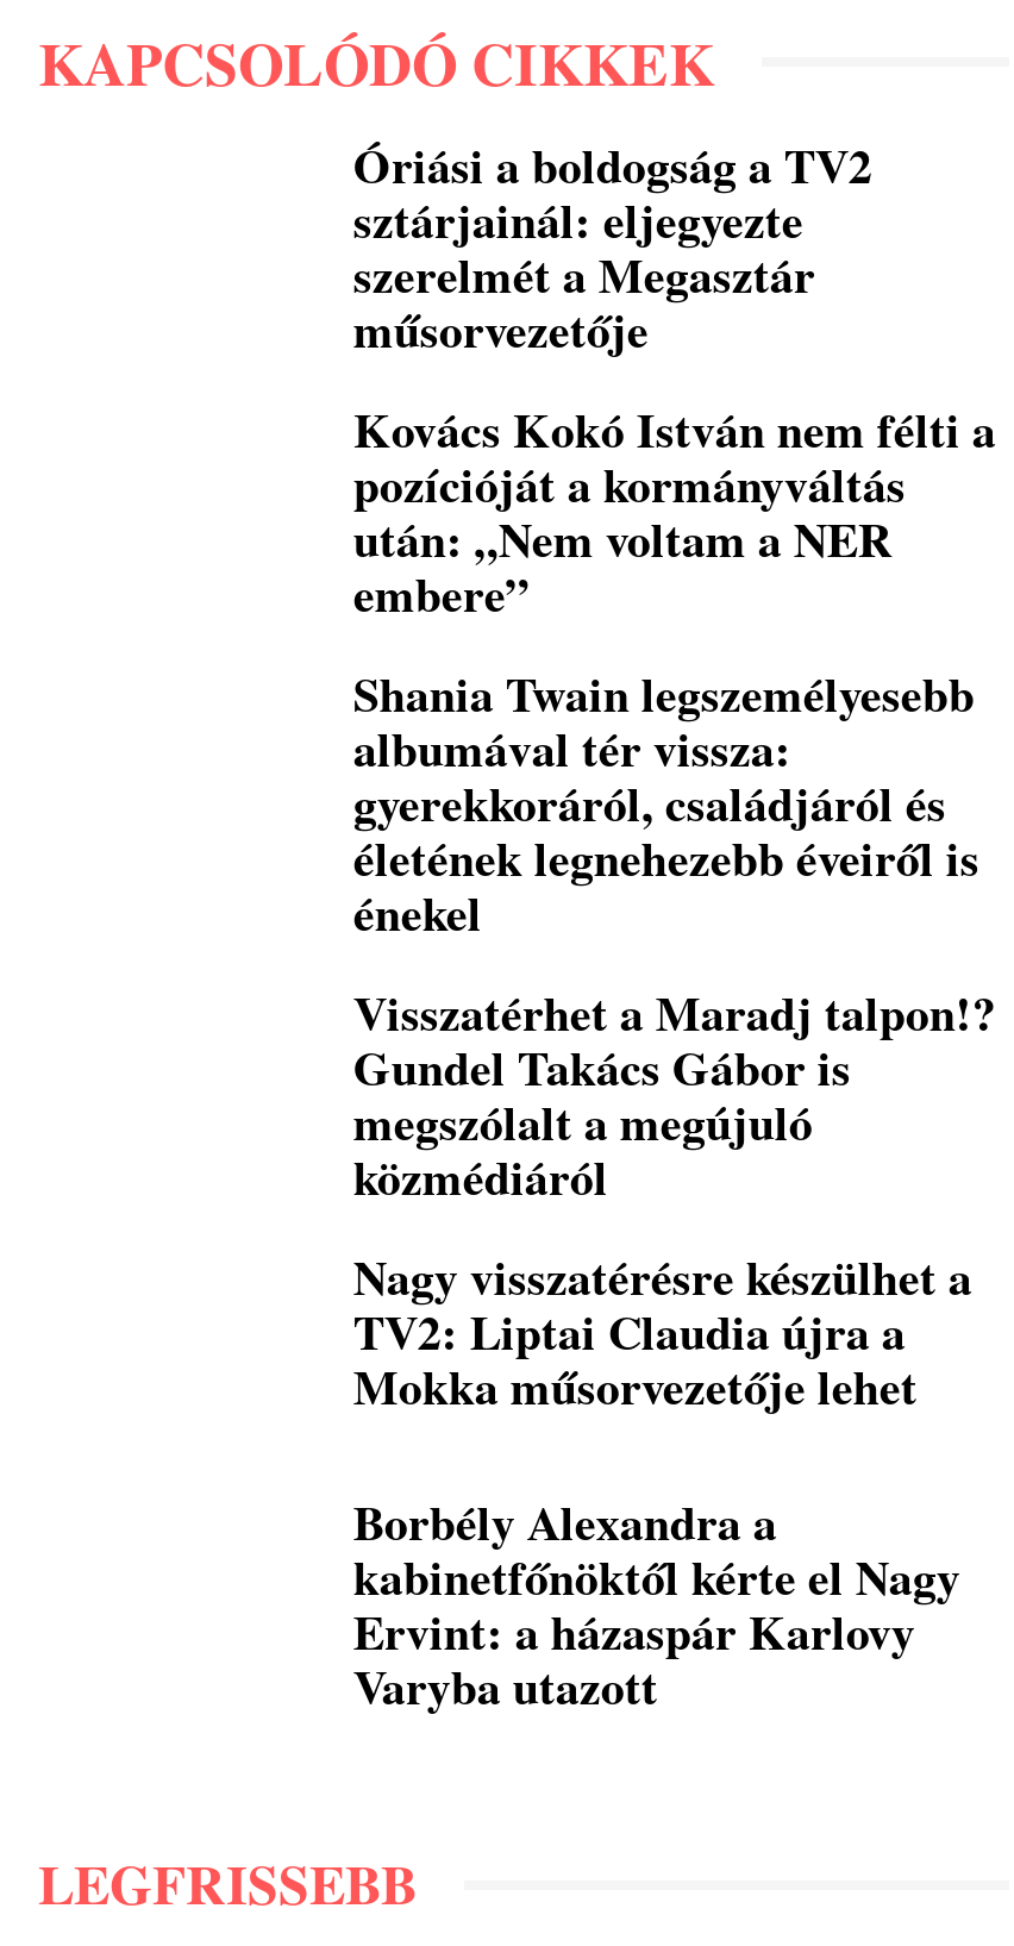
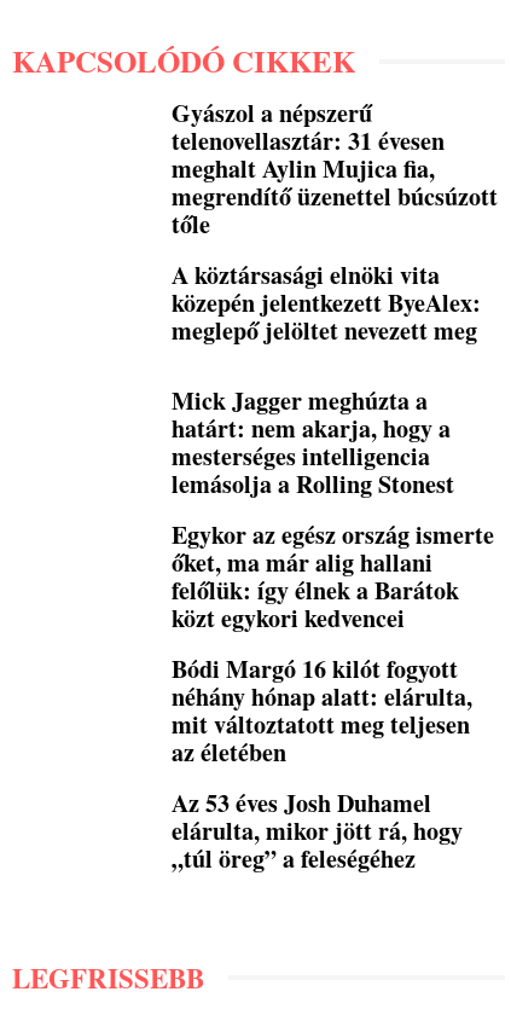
[353,131,996,1421] Óriási a boldogság a TV2 | sztárjainál: eljegyezte | szerelmét a Megasztár | műsorvezetője | Kovács Kokó István nem félti a | pozícióját a kormányváltás | után: „Nem voltam a NER | embere” | Shania Twain legszemélyesebb | albumával tér vissza: | gyerekkoráról, családjáról és | életének legnehezebb éveiről is | énekel | Visszatérhet a Maradj talpon!? | Gundel Takács Gábor is | megszólalt a megújuló | közmédiáról | Nagy visszatérésre készülhet a | TV2: Liptai Claudia újra a | Mokka műsorvezetője lehet -> [172,96,498,349] Gyászol a népszerű | telenovellasztár: 31 évesen | meghalt Aylin Mujica fia, | megrendítő üzenettel búcsúzott | tőle | A köztársasági elnöki vita | közepén jelentkezett ByeAlex: | meglepő jelöltet nevezett meg
[353,1489,960,1723] Borbély Alexandra a | kabinetfőnöktől kérte el Nagy | Ervint: a házaspár Karlovy | Varyba utazott -> [172,383,495,876] Mick Jagger meghúzta a | határt: nem akarja, hogy a | mesterséges intelligencia | lemásolja a Rolling Stonest | Egykor az egész ország ismerte | őket, ma már alig hallani | felőlük: így élnek a Barátok | közt egykori kedvencei | Bódi Margó 16 kilót fogyott | néhány hónap alatt: elárulta, | mit változtatott meg teljesen | az életében | Az 53 éves Josh Duhamel | elárulta, mikor jött rá, hogy | „túl öreg” a feleségéhez

